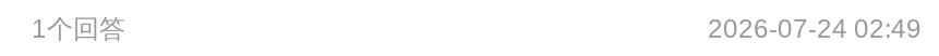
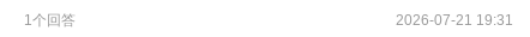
[708,14,922,44] 2026-07-24 02:49 -> [396,12,513,29] 2026-07-21 19:31

